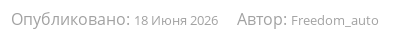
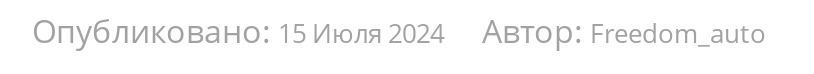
[11,8,218,30] Опубликовано: 18 Июня 2026 -> [32,10,444,54] Опубликовано: 15 Июля 2024

